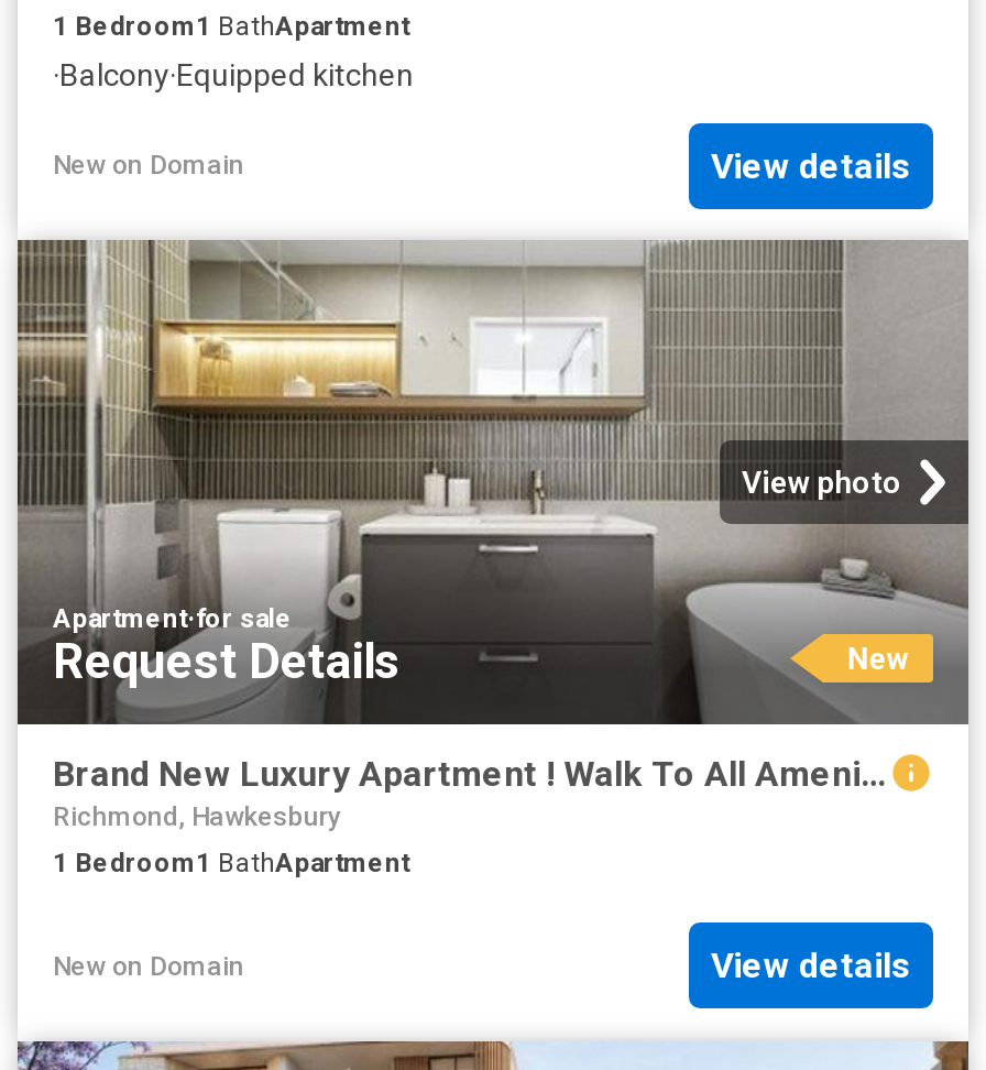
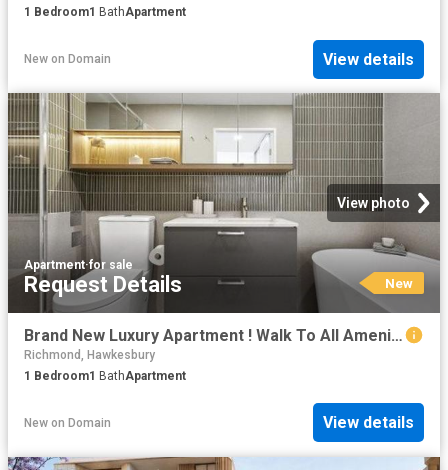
[53,58,414,93] ·Balcony·Equipped kitchen -> none

